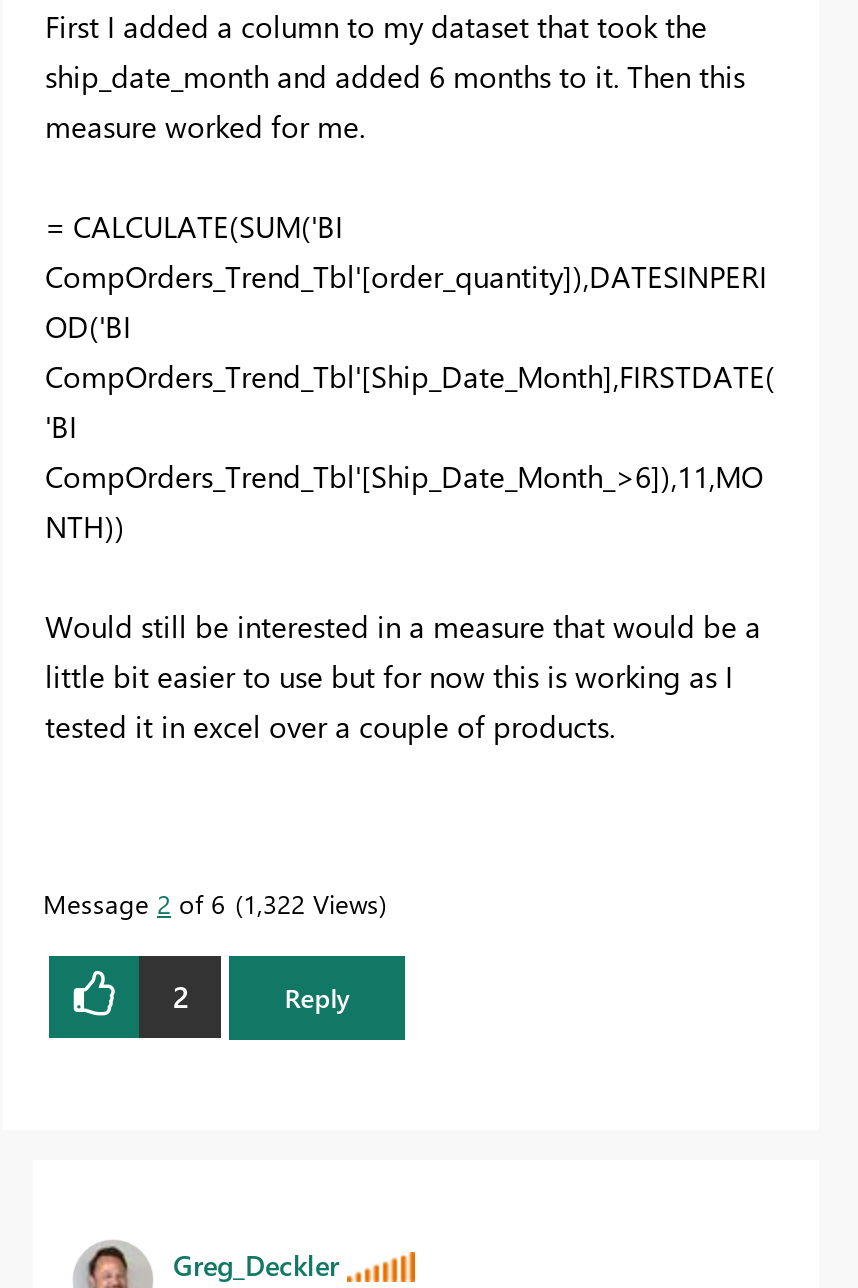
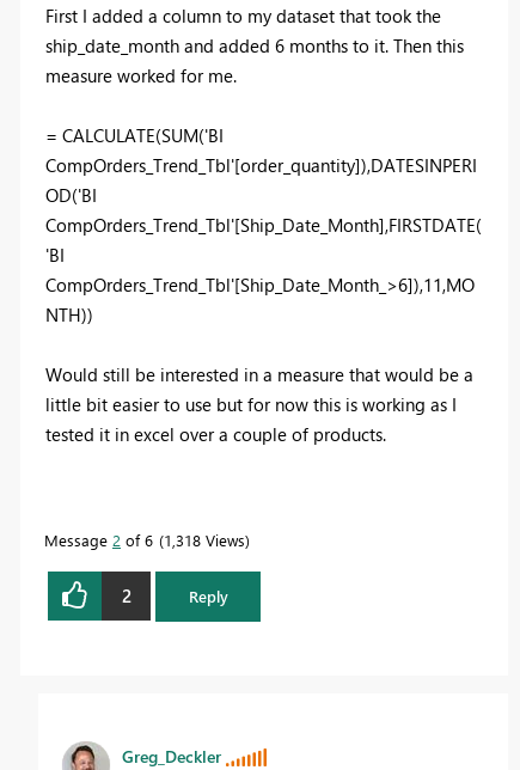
[43,885,379,919] Message 2 of 6 1,322 Views -> [44,529,245,549] Message 2 of 6 1,318 Views

